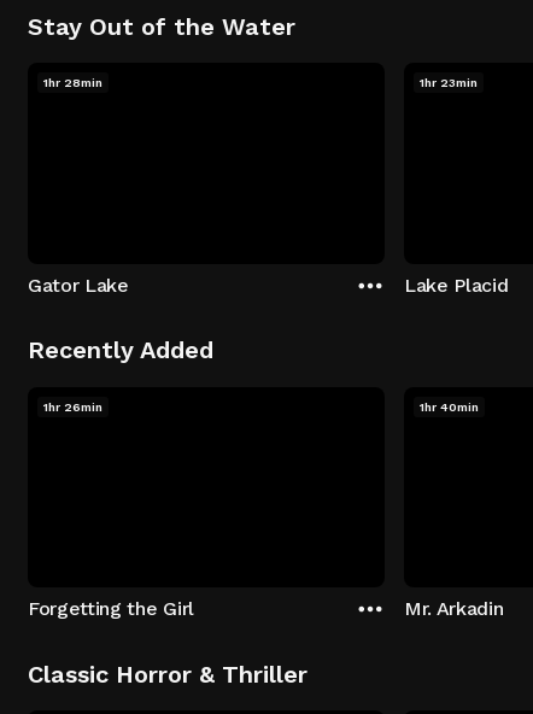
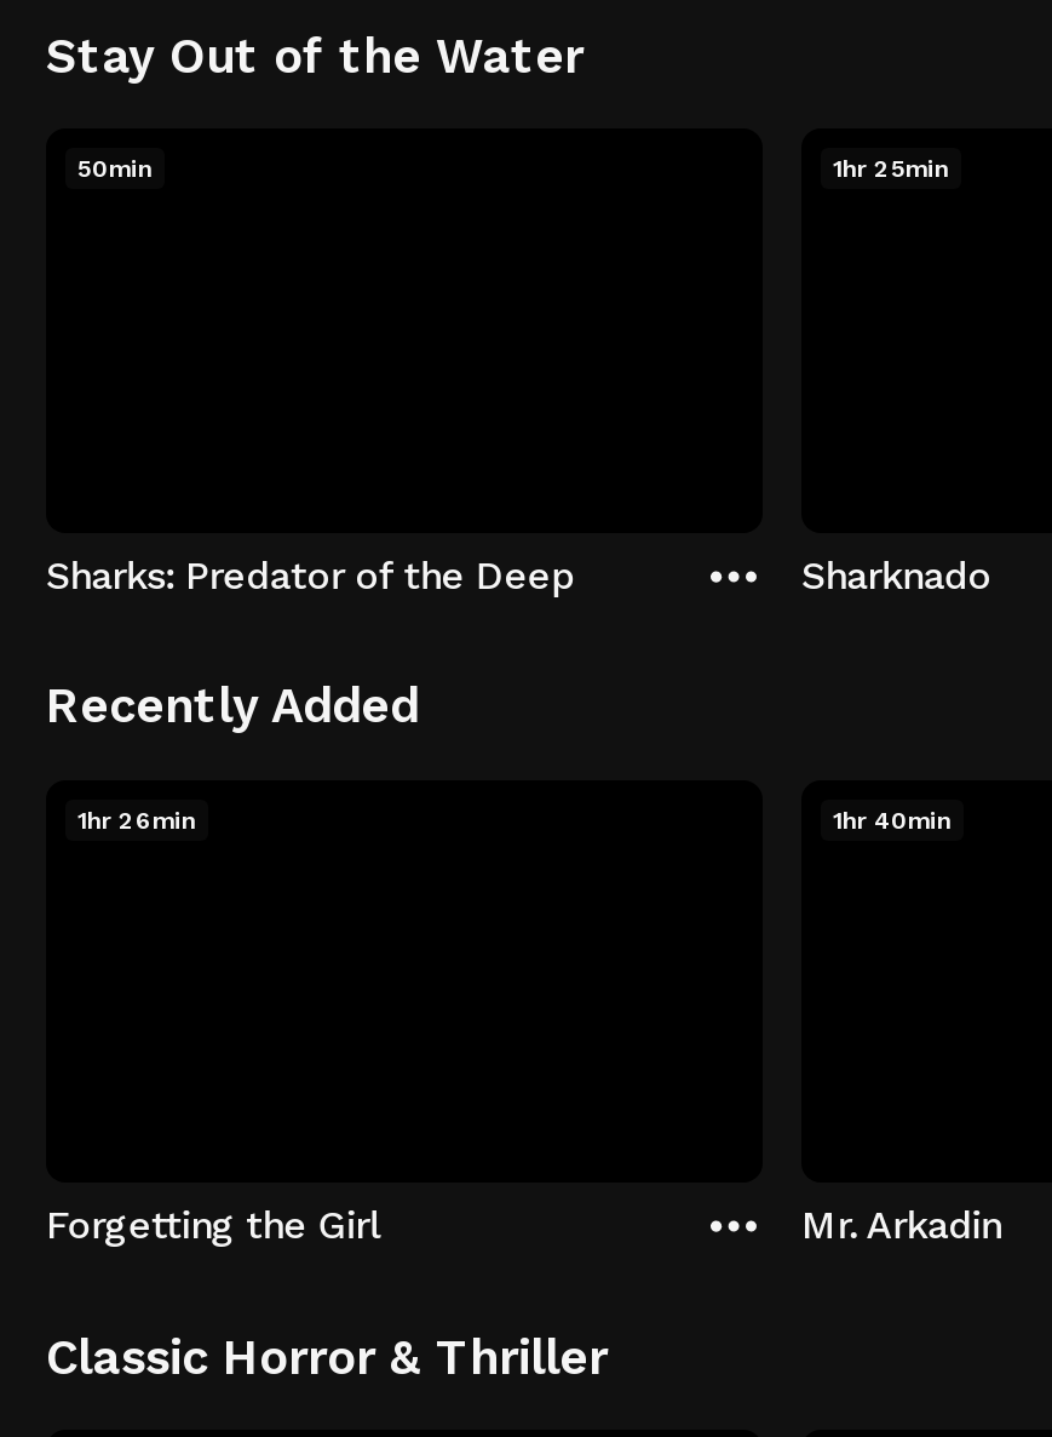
[43,76,102,89] 1hr 28min -> [77,155,153,182] 50min
[420,76,478,89] 1hr 23min -> [833,155,949,182] 1hr 25min
[28,273,129,296] Gator Lake -> [46,551,574,597] Sharks: Predator of the Deep
[404,273,508,296] Lake Placid -> [801,551,991,597] Sharknado

